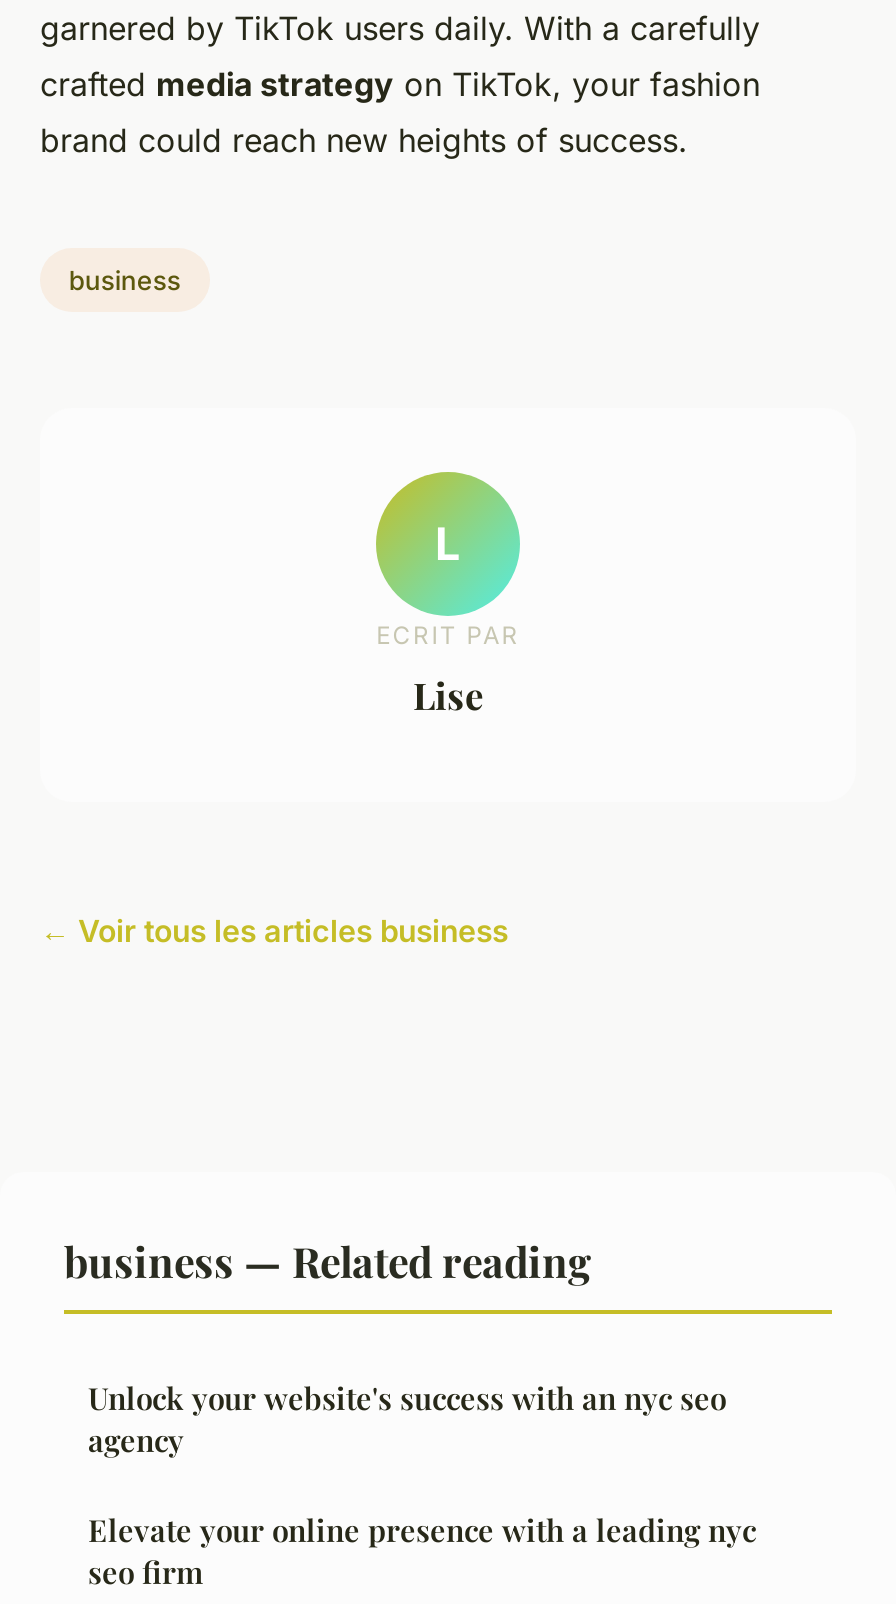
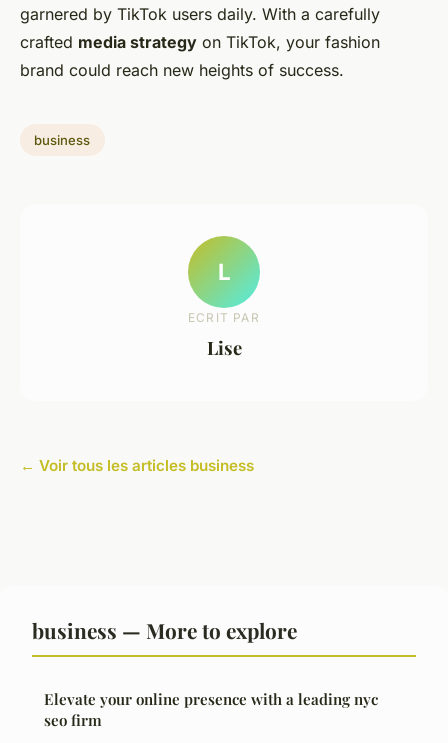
[64,1232,726,1460] business — Related reading | Unlock your website's success with an nyc seo | agency -> [32,616,297,644] business — More to explore

